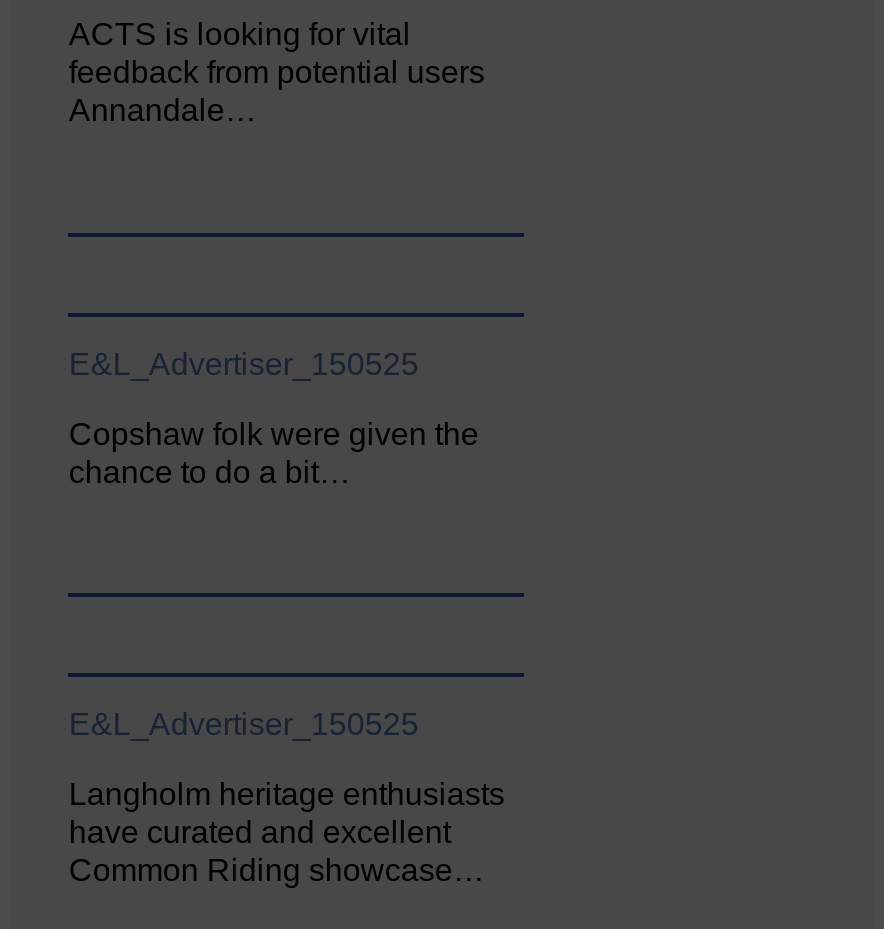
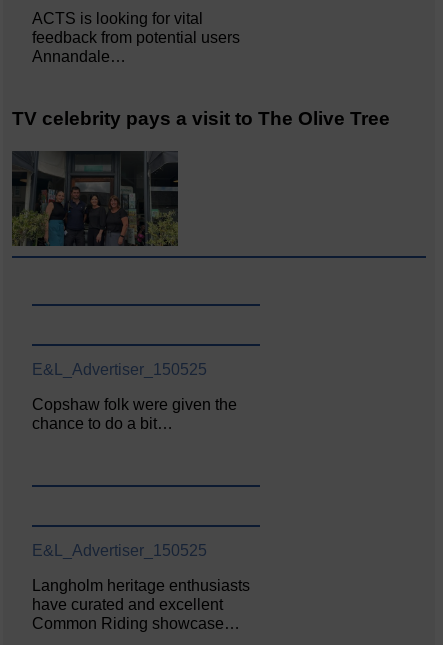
none -> [11,150,179,247] [image]
none -> [12,108,390,129] TV celebrity pays a visit to The Olive Tree

